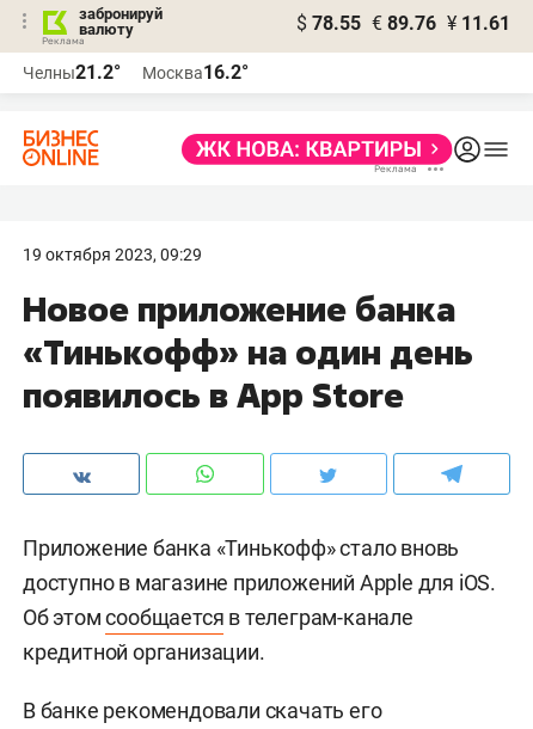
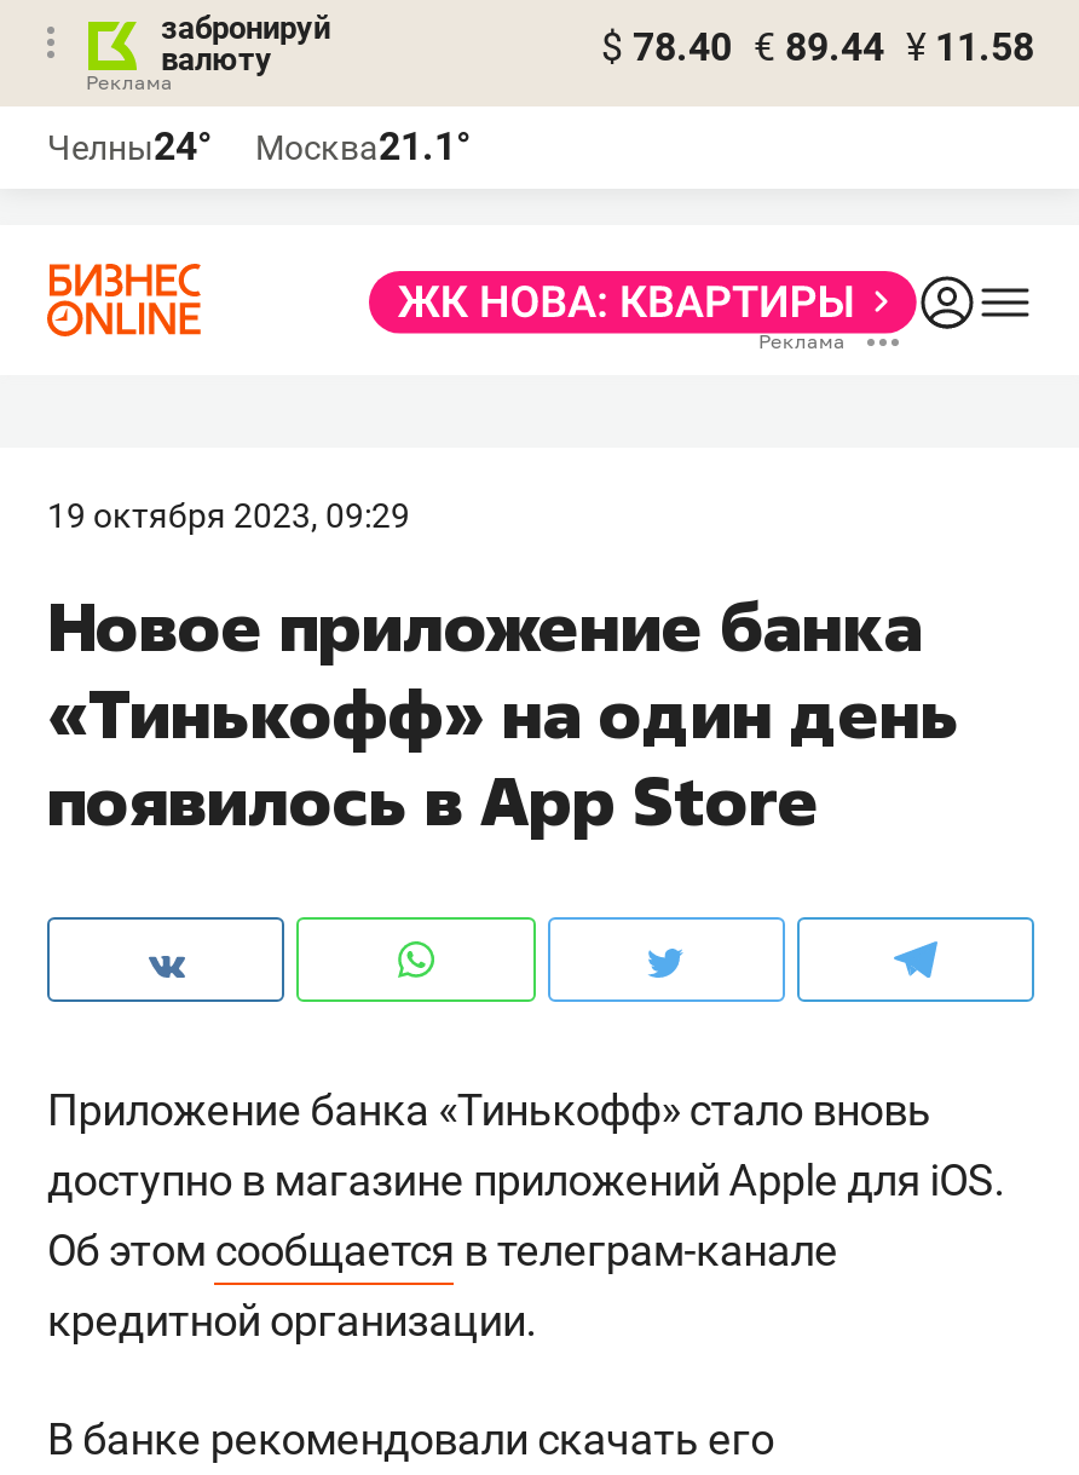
[296,12,510,35] $ 78.55 € 89.76 ¥ 11.61 -> [601,24,1034,70] $ 78.40 € 89.44 ¥ 11.58
[23,61,121,84] Челны21.2° -> [47,123,212,169] Челны24°
[142,61,249,84] Москва16.2° -> [255,123,471,169] Москва21.1°

